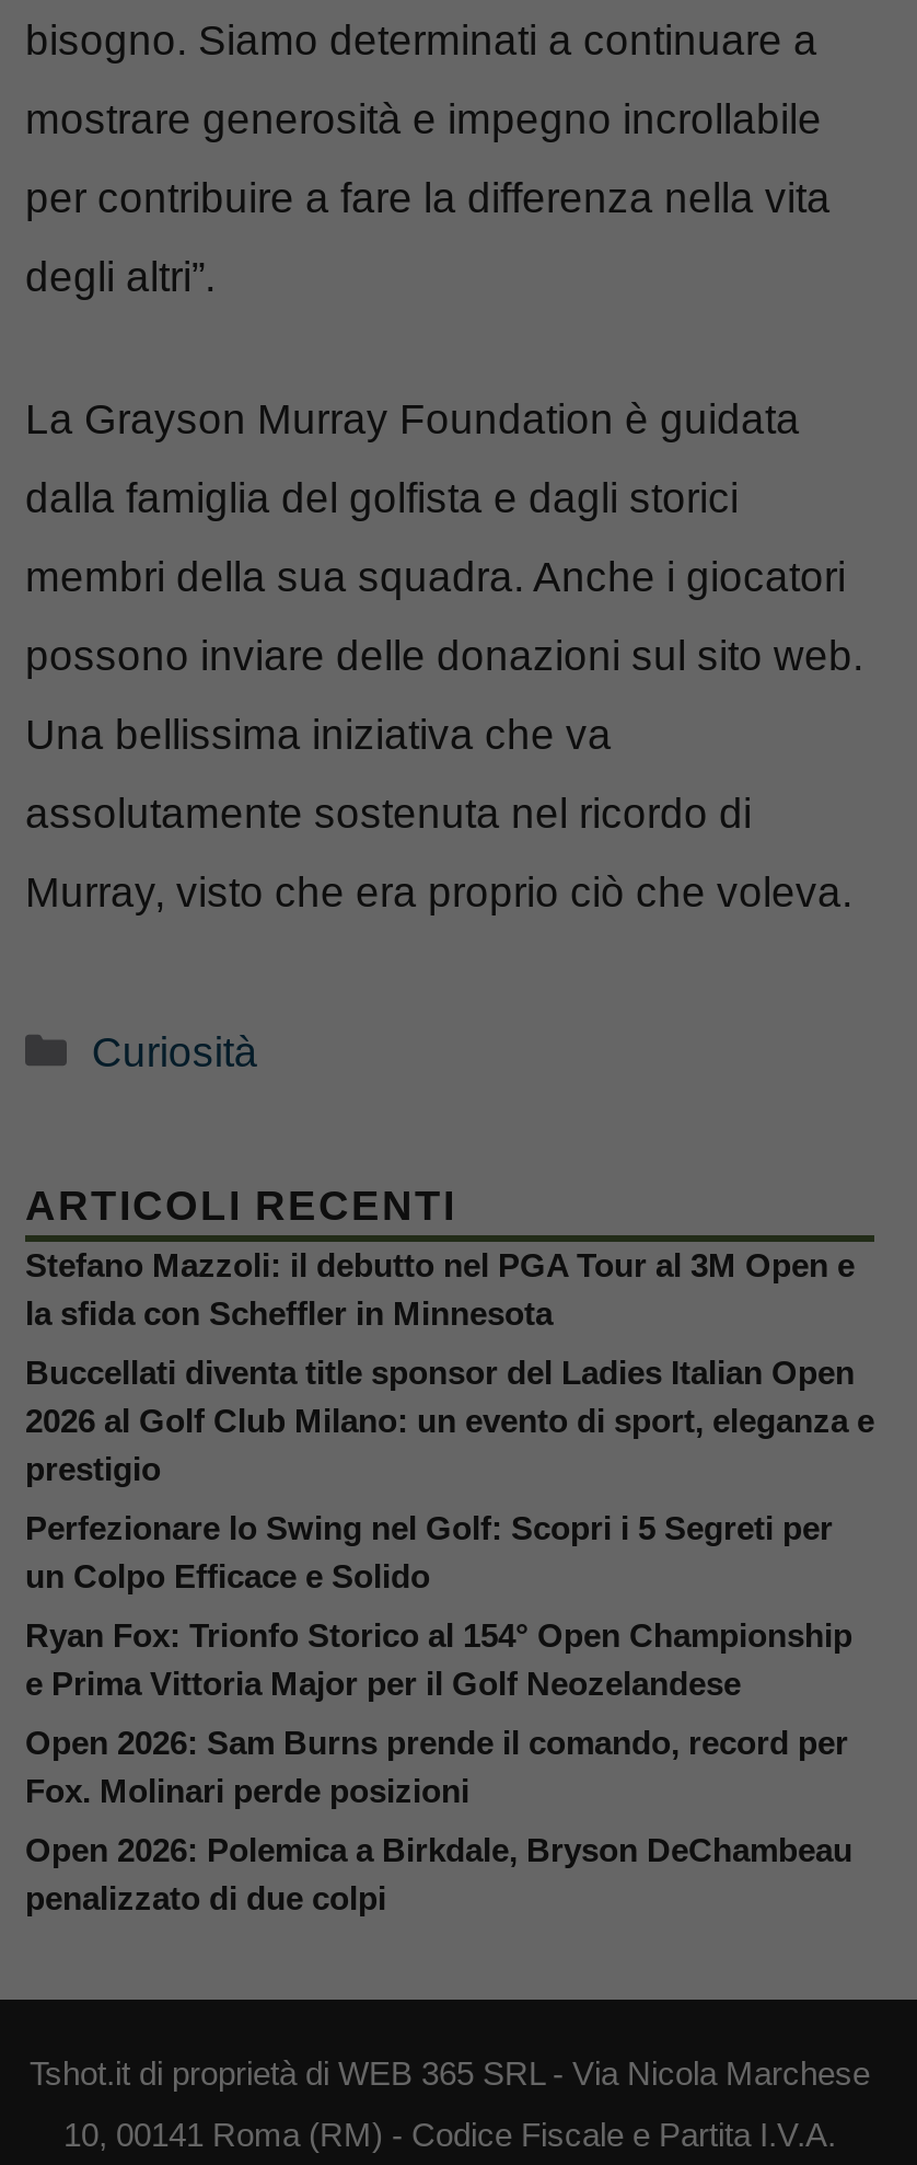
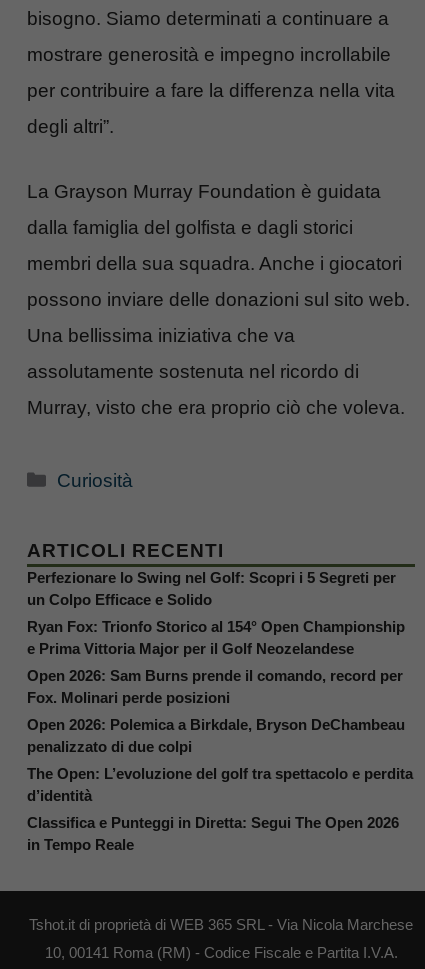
[25,1246,874,1486] Stefano Mazzoli: il debutto nel PGA Tour al 3M Open e | la sfida con Scheffler in Minnesota | Buccellati diventa title sponsor del Ladies Italian Open | 2026 al Golf Club Milano: un evento di sport, eleganza e | prestigio -> none
moved [25,1508,852,1916] -> [27,569,405,755]: Perfezionare lo Swing nel Golf: Scopri i 5 Segreti per | un Colpo Efficace e Solido | Ryan Fox: Trionfo Storico al 154° Open Championship | e Prima Vittoria Major per il Golf Neozelandese | Open 2026: Sam Burns prende il comando, record per | Fox. Molinari perde posizioni | Open 2026: Polemica a Birkdale, Bryson DeChambeau | penalizzato di due colpi
none -> [27,765,413,853] The Open: L’evoluzione del golf tra spettacolo e perdita | d’identità | Classifica e Punteggi in Diretta: Segui The Open 2026 | in Tempo Reale

